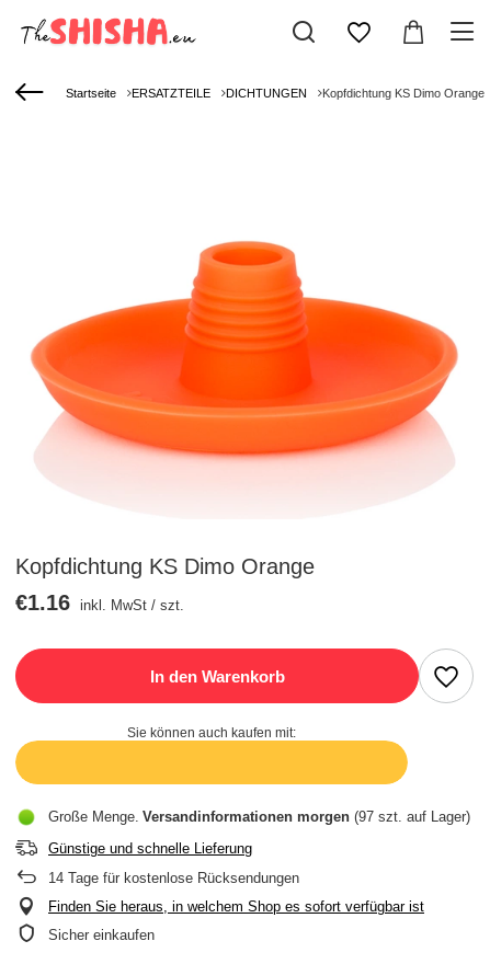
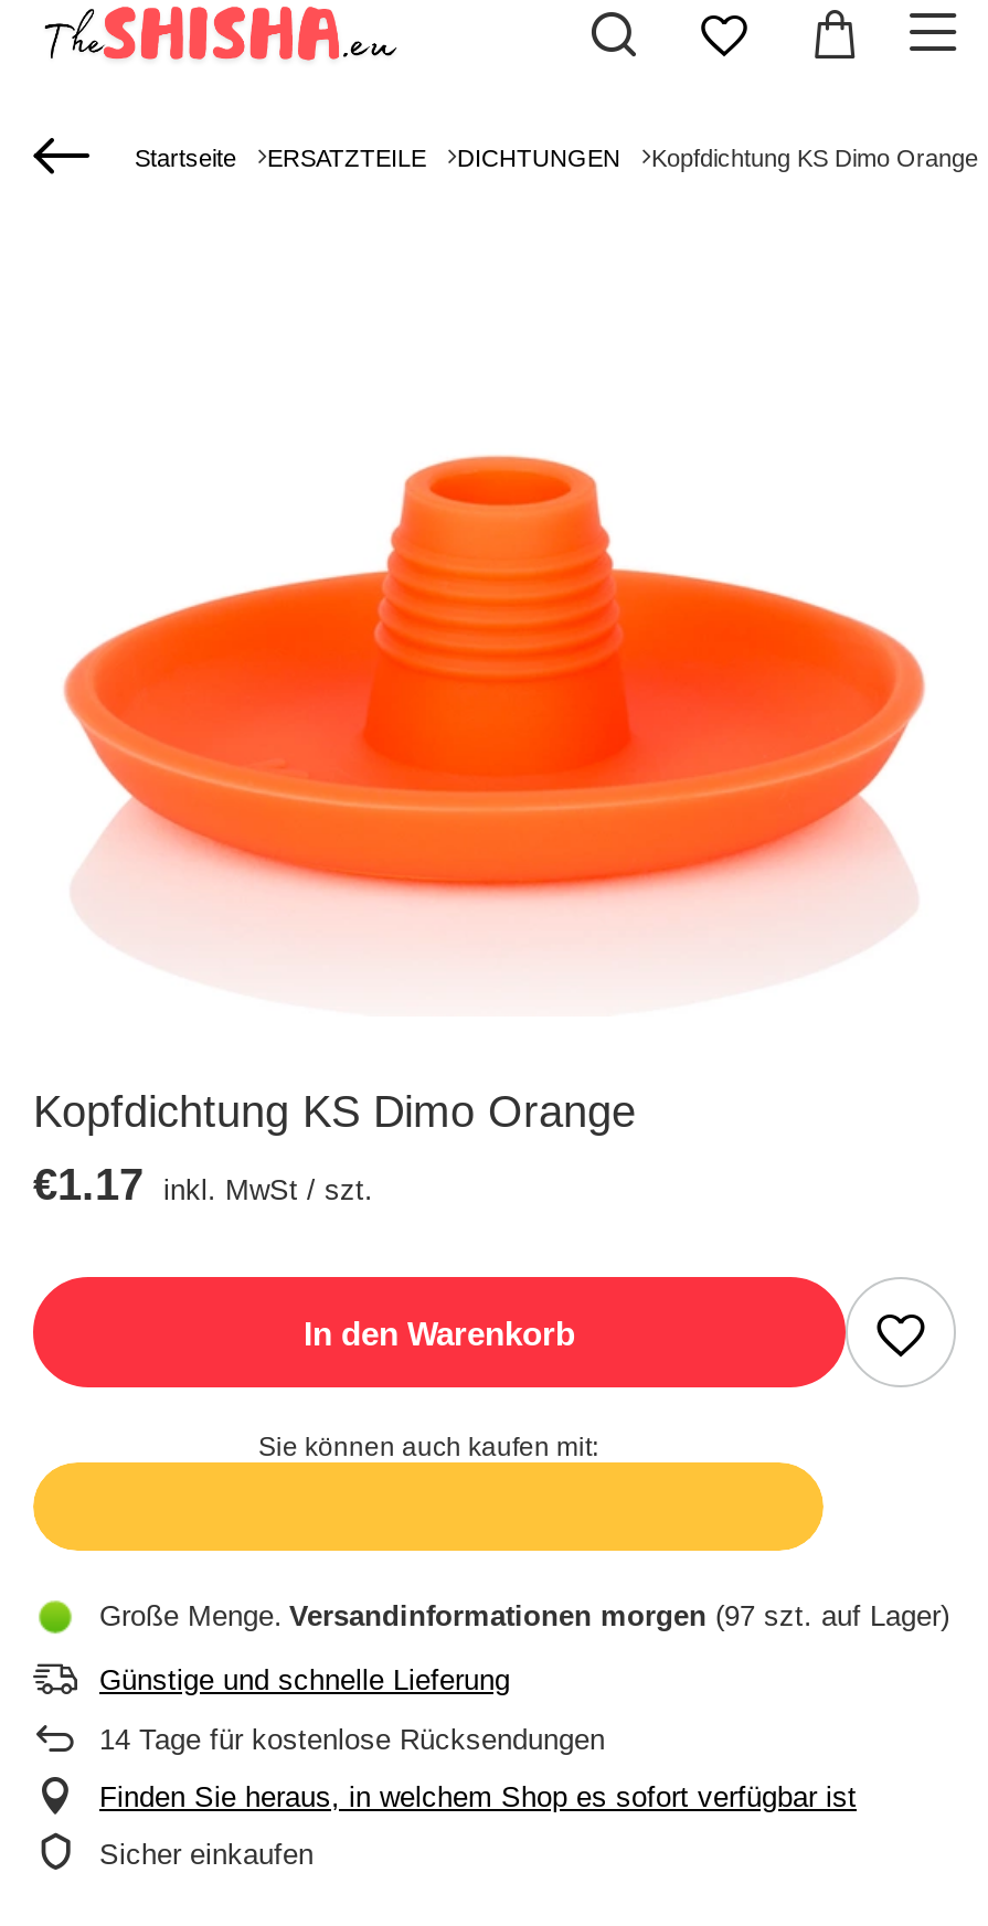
[15,590,184,615] €1.16 inkl. MwSt / szt. -> [33,1160,373,1209] €1.17 inkl. MwSt / szt.

